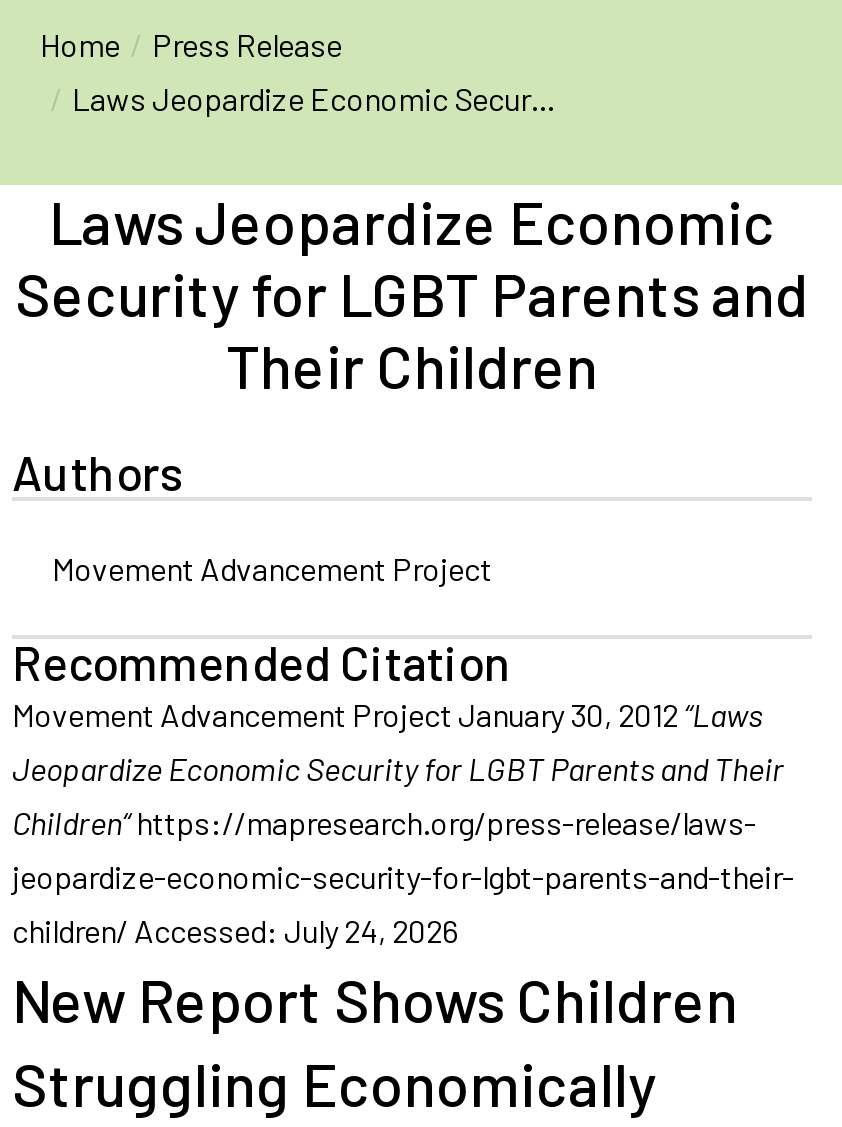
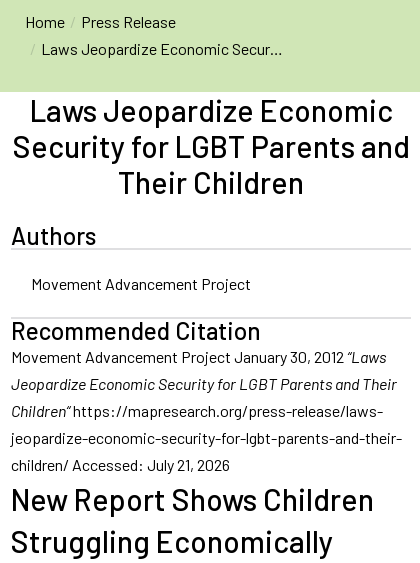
[12,911,458,949] children/ Accessed: July 24, 2026 -> [11,455,230,474] children/ Accessed: July 21, 2026

